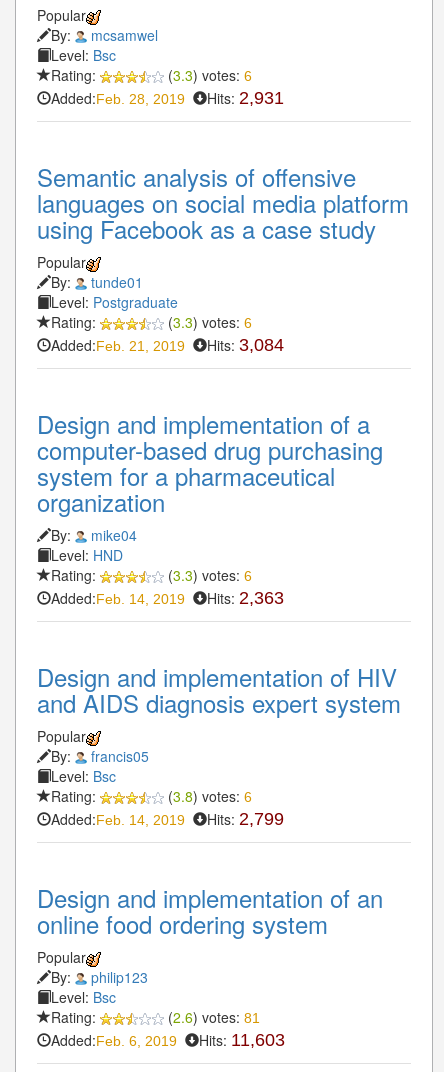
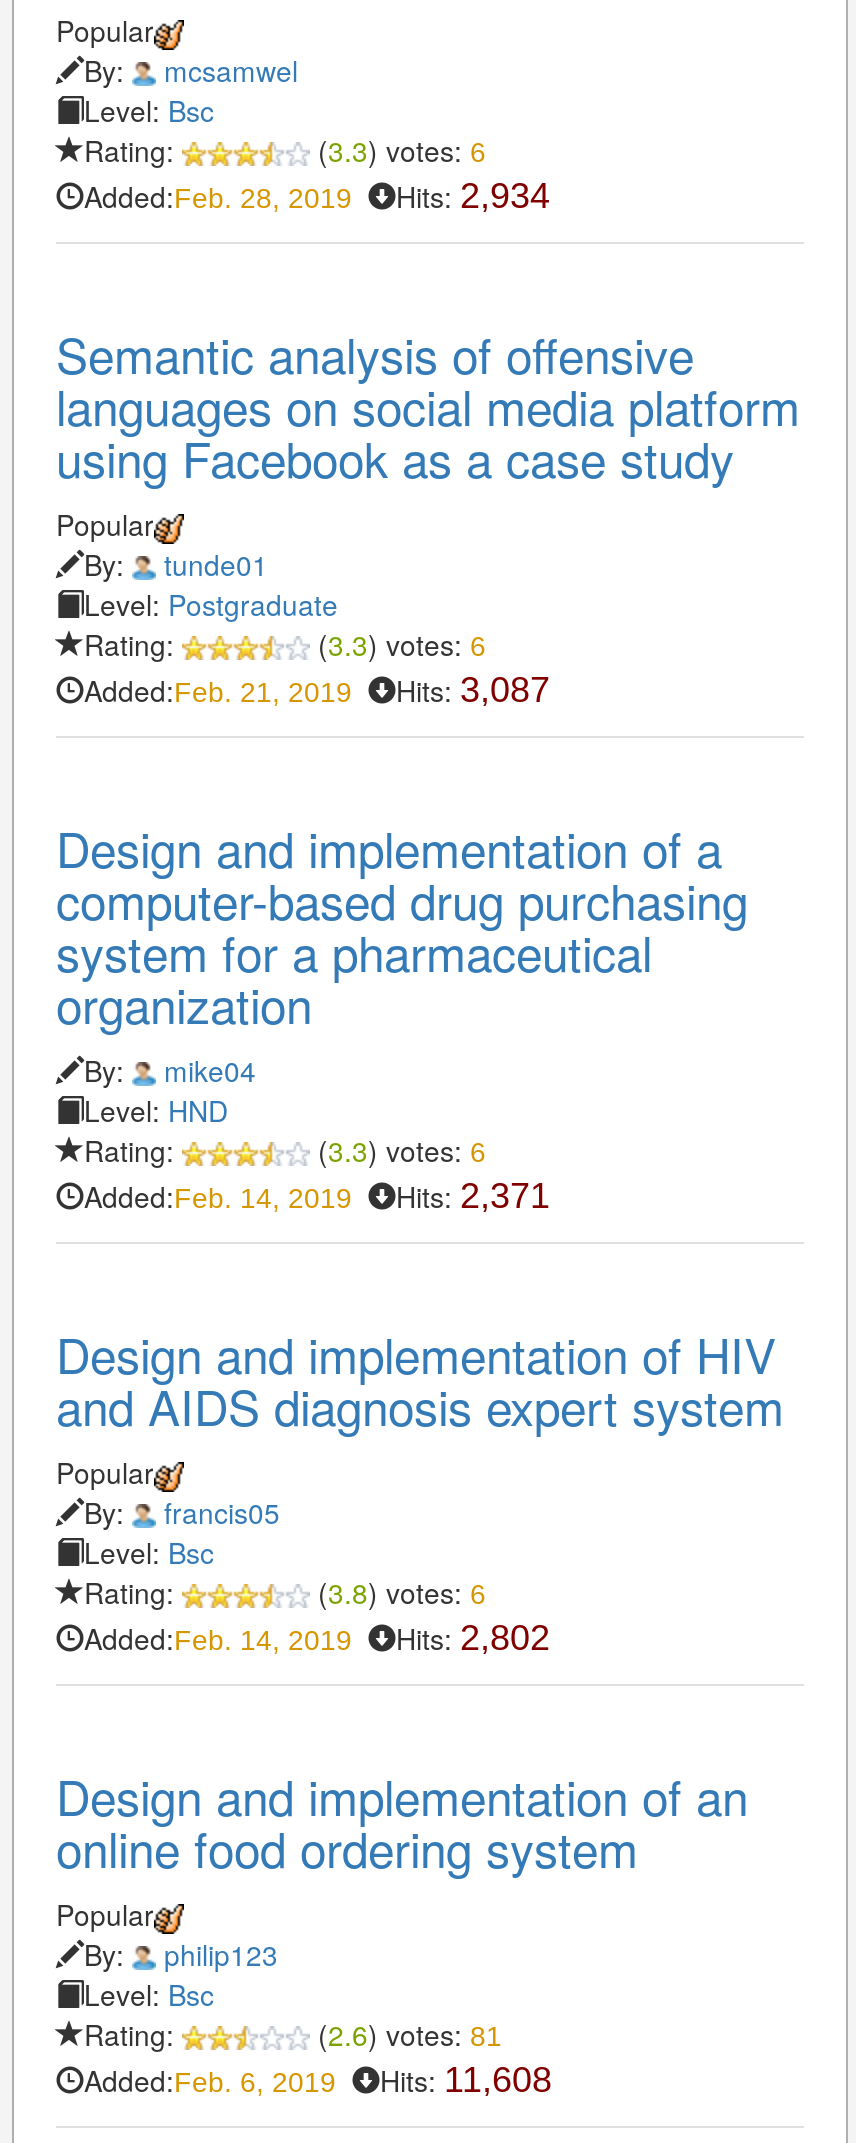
[51,88,284,108] Added:Feb. 28, 2019 Hits: 2,931 -> [84,176,550,216] Added:Feb. 28, 2019 Hits: 2,934
[51,335,284,355] Added:Feb. 21, 2019 Hits: 3,084 -> [84,670,550,710] Added:Feb. 21, 2019 Hits: 3,087
[51,588,284,608] Added:Feb. 14, 2019 Hits: 2,363 -> [84,1176,550,1216] Added:Feb. 14, 2019 Hits: 2,371
[51,809,284,829] Added:Feb. 14, 2019 Hits: 2,799 -> [84,1618,550,1658] Added:Feb. 14, 2019 Hits: 2,802
[51,1030,285,1050] Added:Feb. 6, 2019 Hits: 11,603 -> [84,2060,552,2100] Added:Feb. 6, 2019 Hits: 11,608

